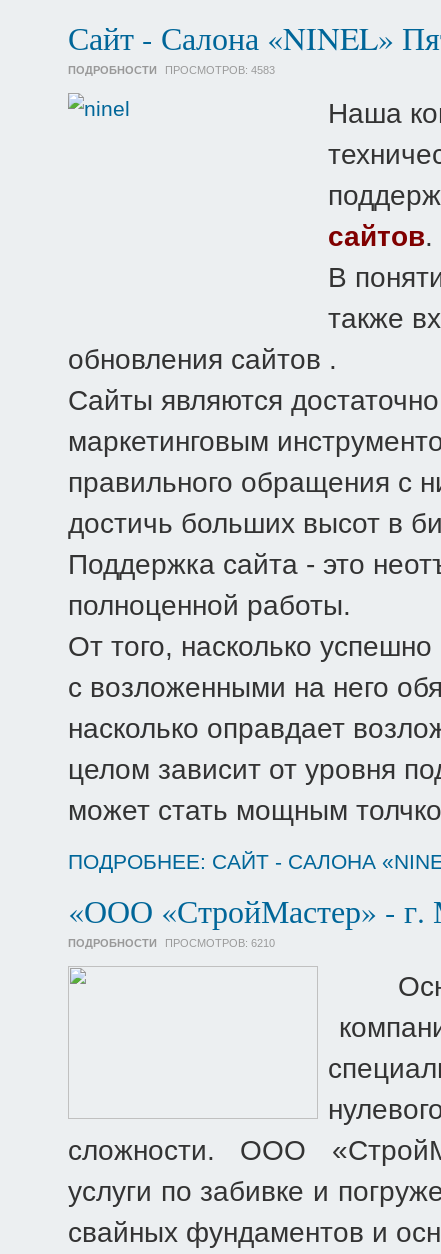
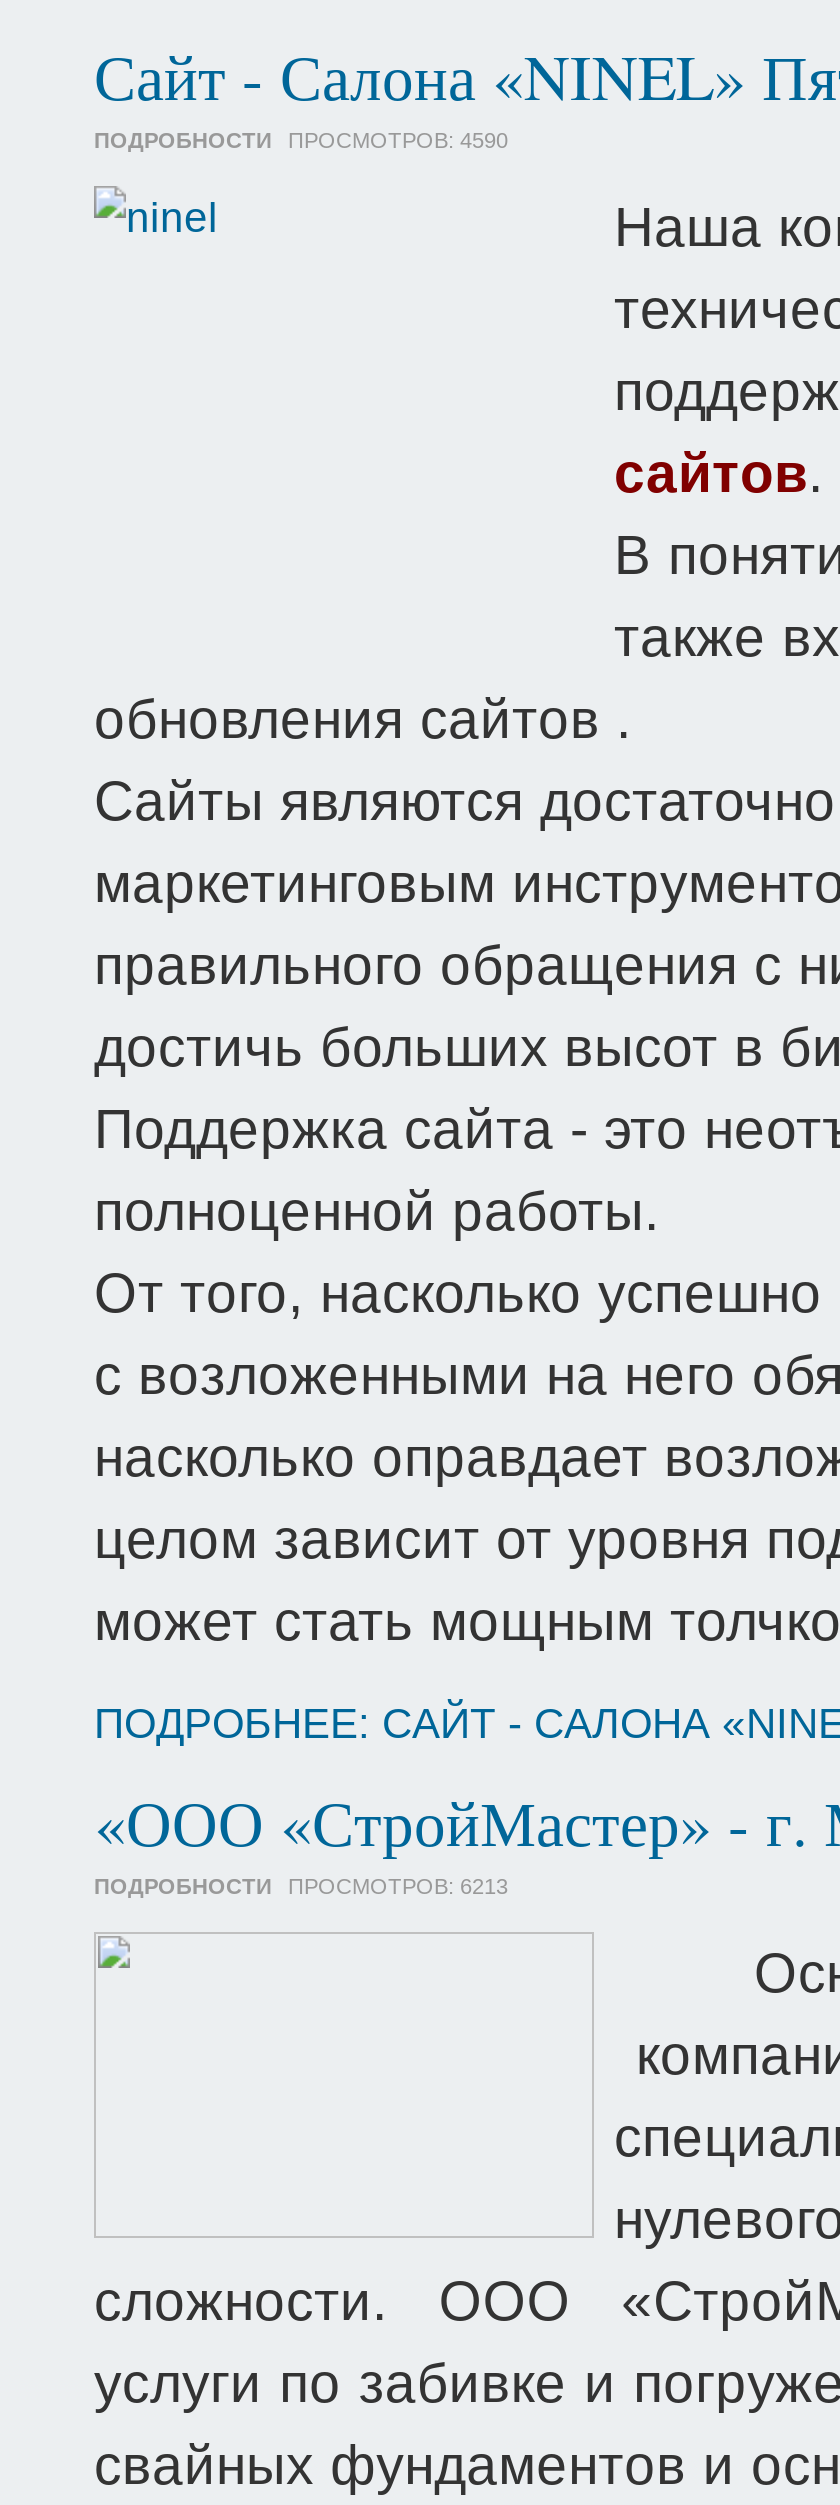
[68,64,275,76] ПОДРОБНОСТИ ПРОСМОТРОВ: 4583 -> [94,128,508,152] ПОДРОБНОСТИ ПРОСМОТРОВ: 4590
[68,937,275,949] ПОДРОБНОСТИ ПРОСМОТРОВ: 6210 -> [94,1874,508,1898] ПОДРОБНОСТИ ПРОСМОТРОВ: 6213

